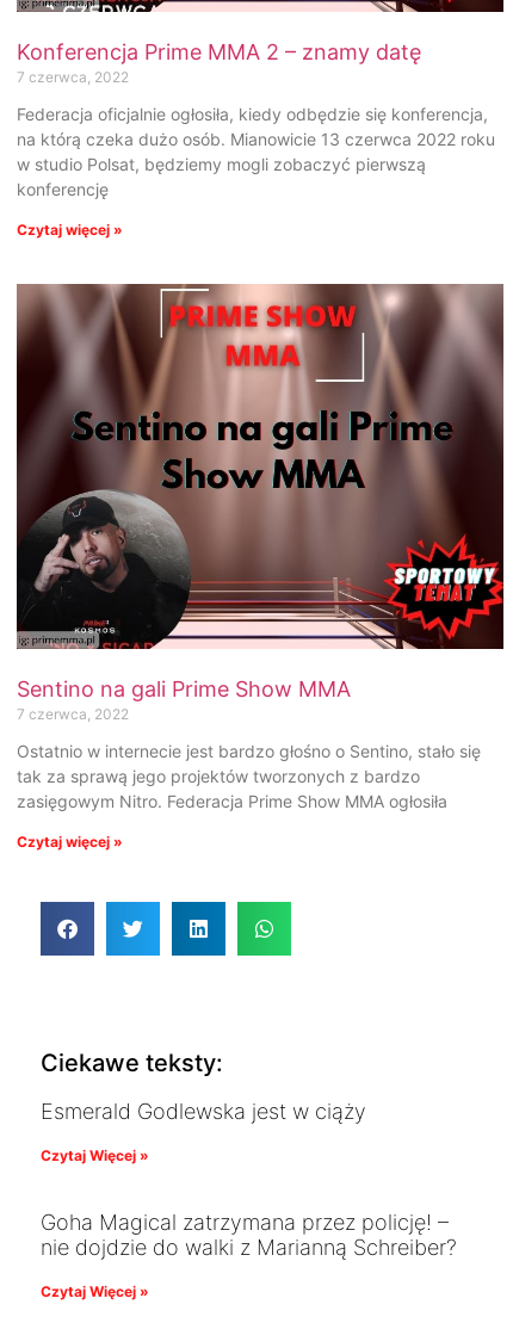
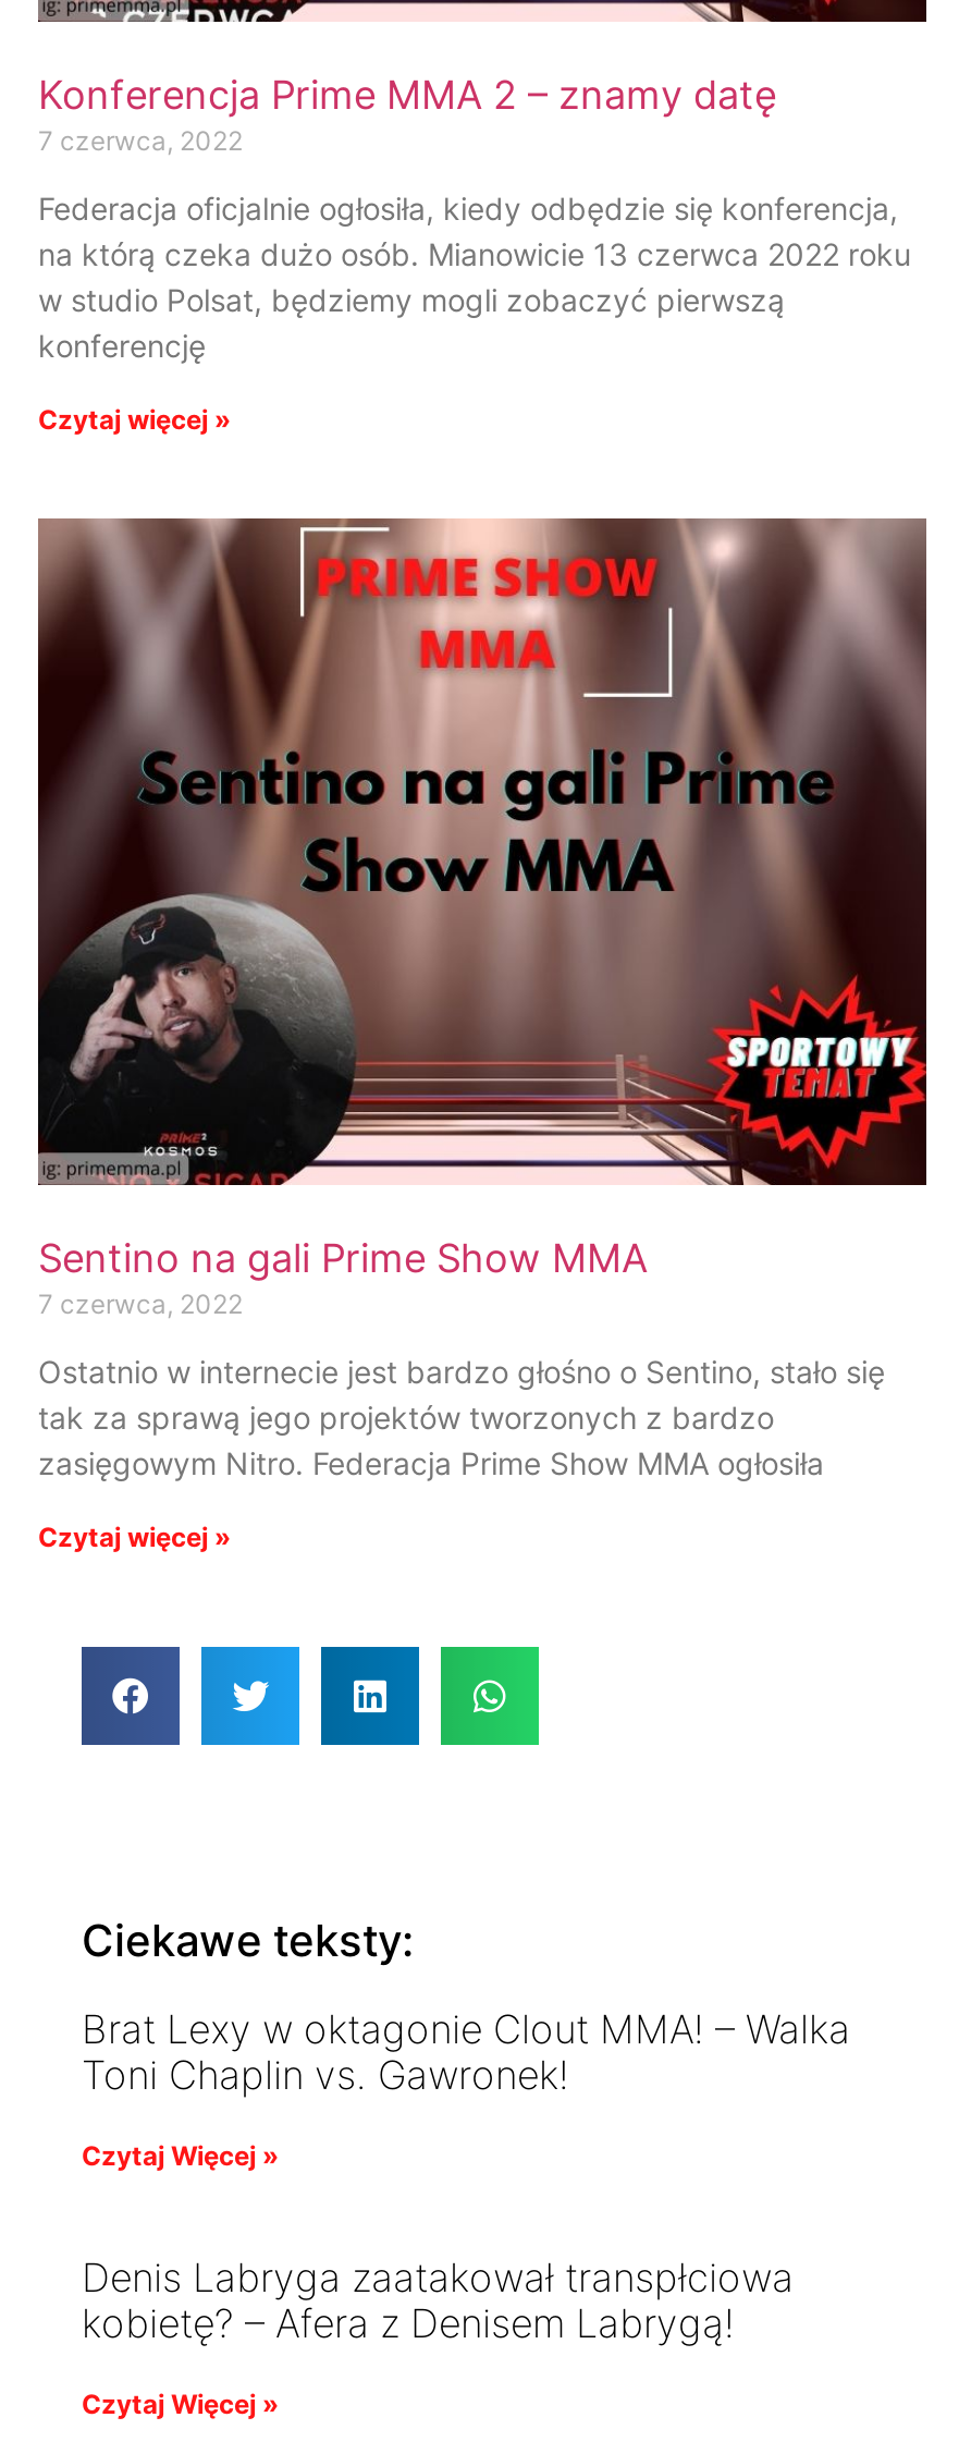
[41,1098,366,1123] Esmerald Godlewska jest w ciąży -> [82,2005,850,2097] Brat Lexy w oktagonie Clout MMA! – Walka | Toni Chaplin vs. Gawronek!
[41,1209,457,1259] Goha Magical zatrzymana przez policję! – | nie dojdzie do walki z Marianną Schreiber? -> [82,2254,794,2345] Denis Labryga zaatakował transpłciowa | kobietę? – Afera z Denisem Labrygą!

